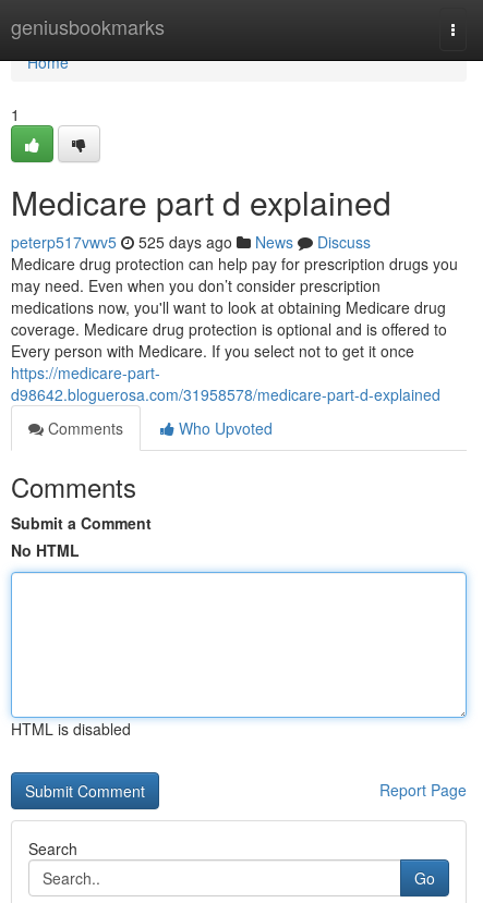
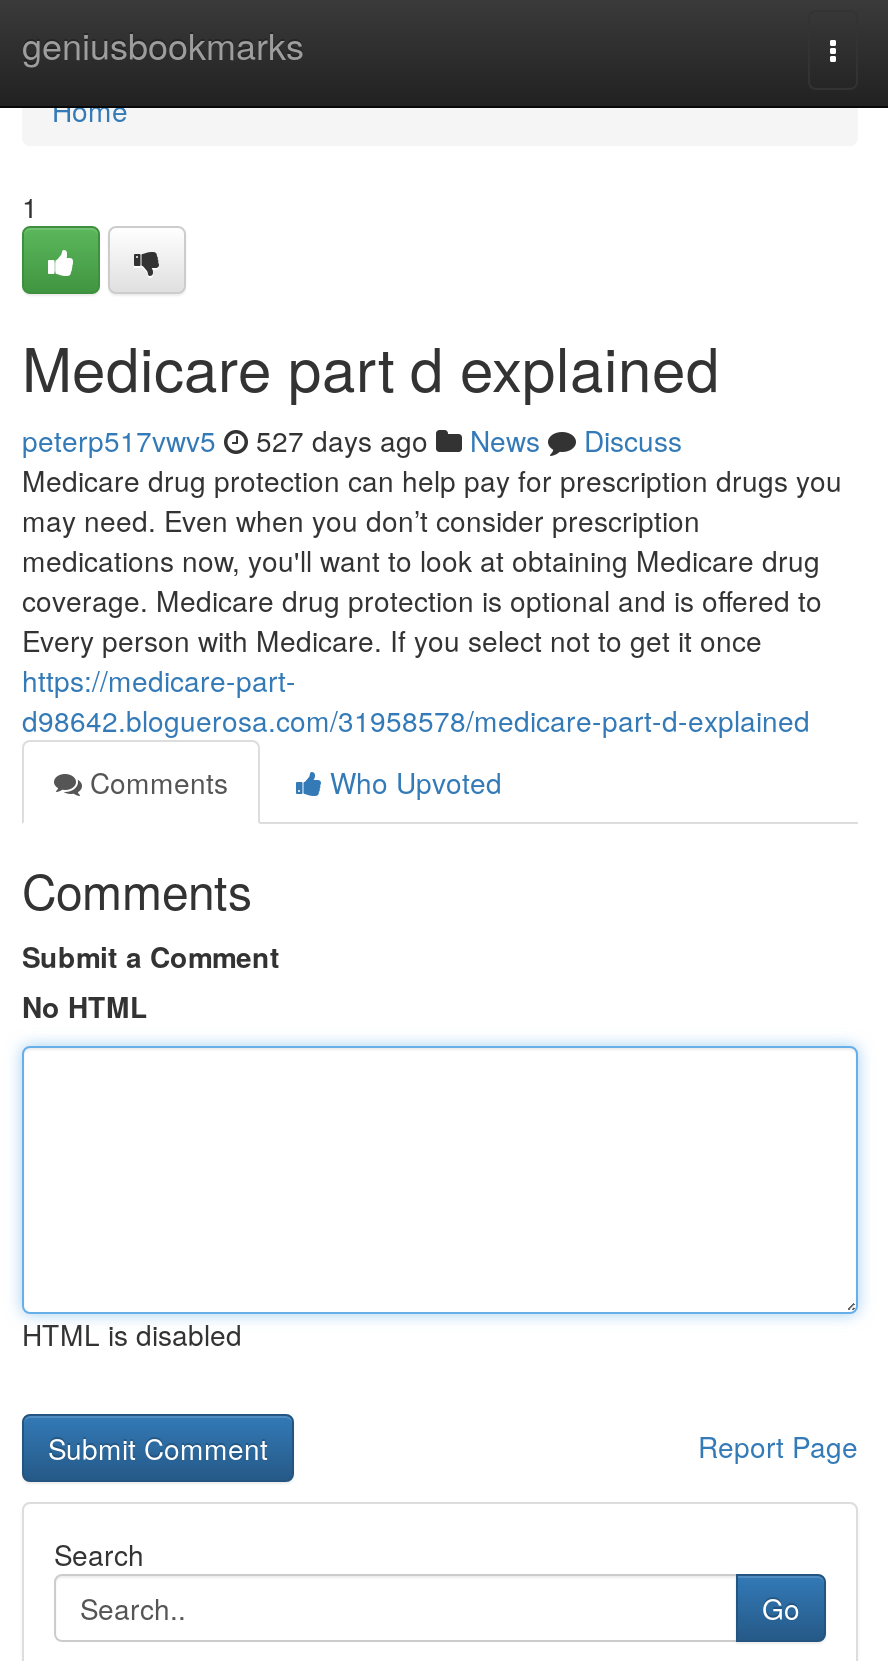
[11,231,371,253] peterp517vwv5 525 days ago News Discuss -> [22,420,682,460] peterp517vwv5 527 days ago News Discuss

